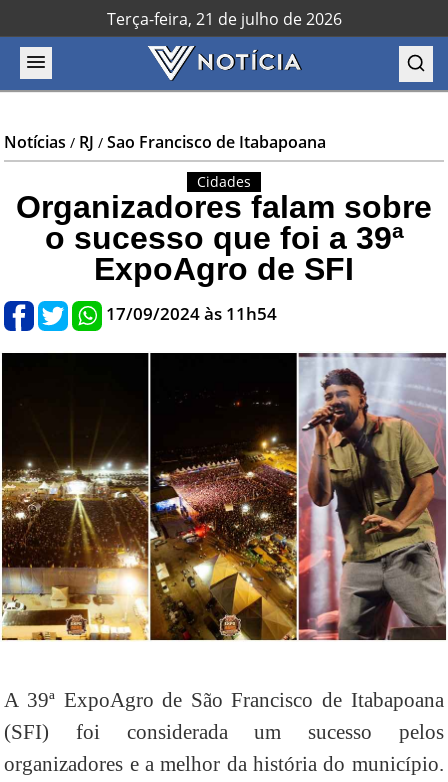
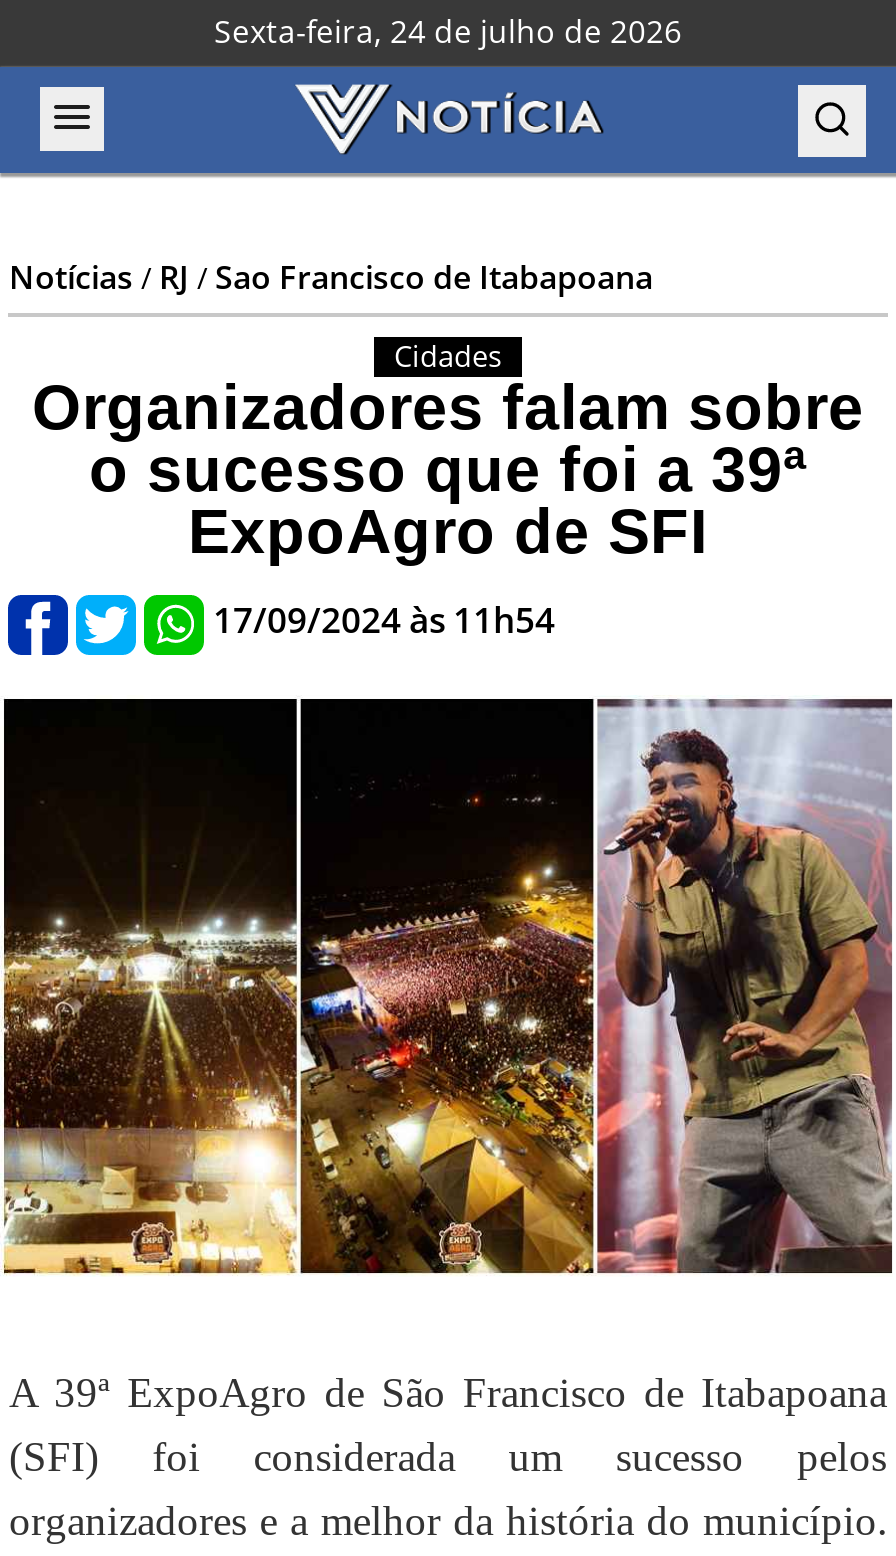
[106,8,341,30] Terça-feira, 21 de julho de 2026 -> [214,9,682,53] Sexta-feira, 24 de julho de 2026

